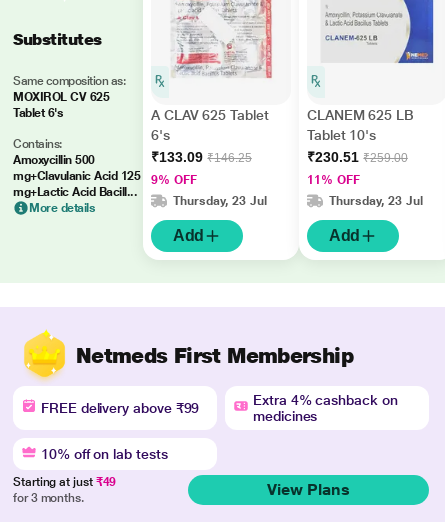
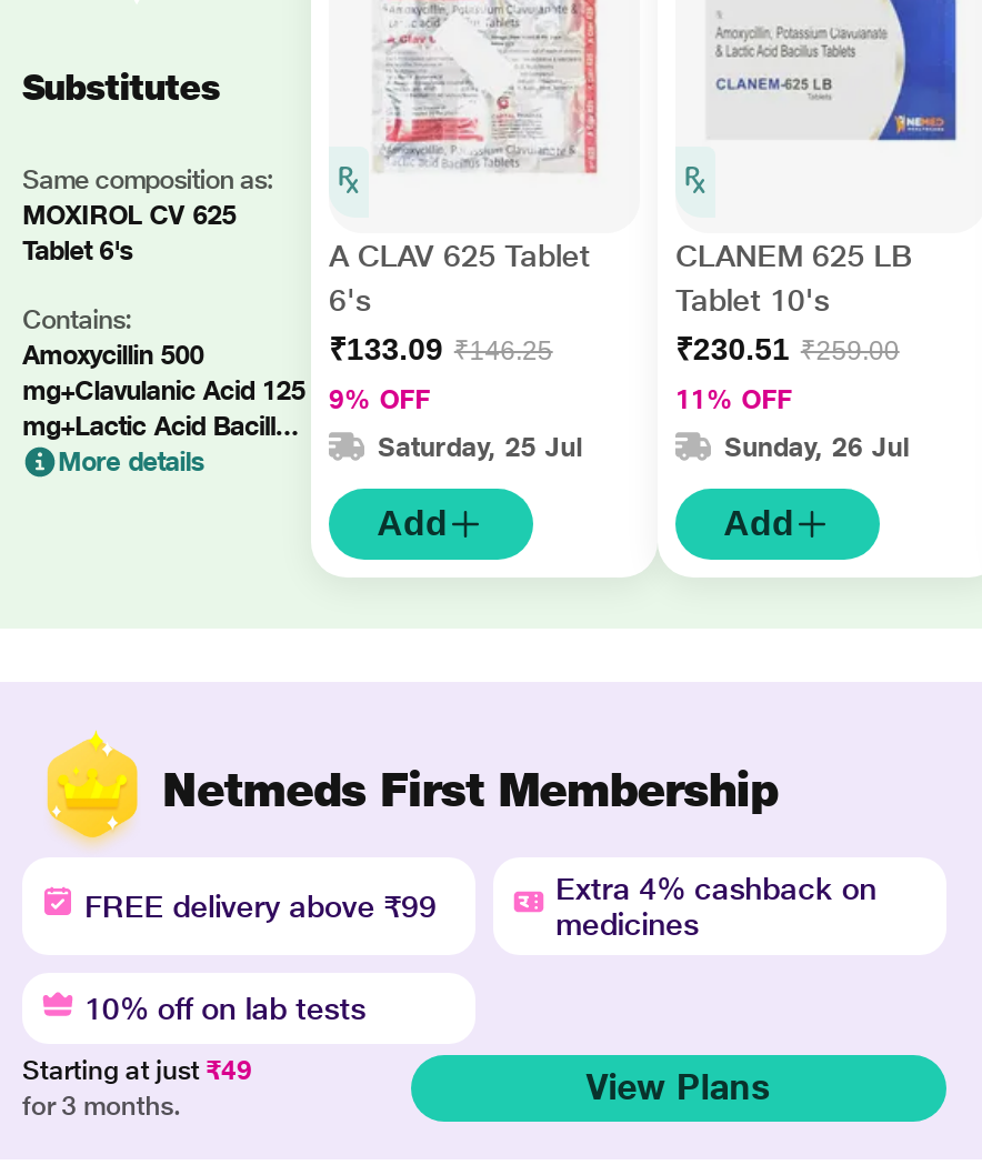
[173,194,267,208] Thursday, 23 Jul -> [378,432,582,463] Saturday, 25 Jul
[329,194,423,208] Thursday, 23 Jul -> [724,432,909,463] Sunday, 26 Jul

